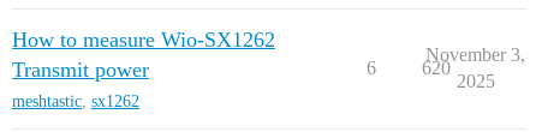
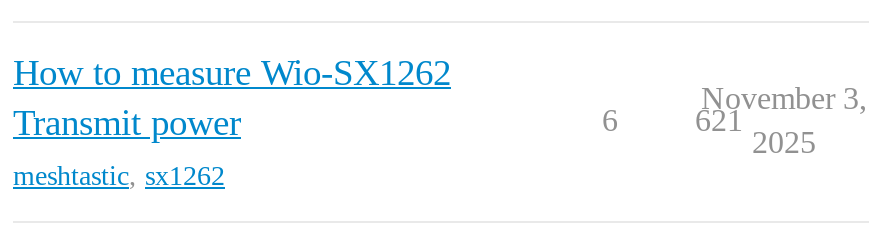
[422,58,451,78] 620 -> [695,103,743,137] 621

